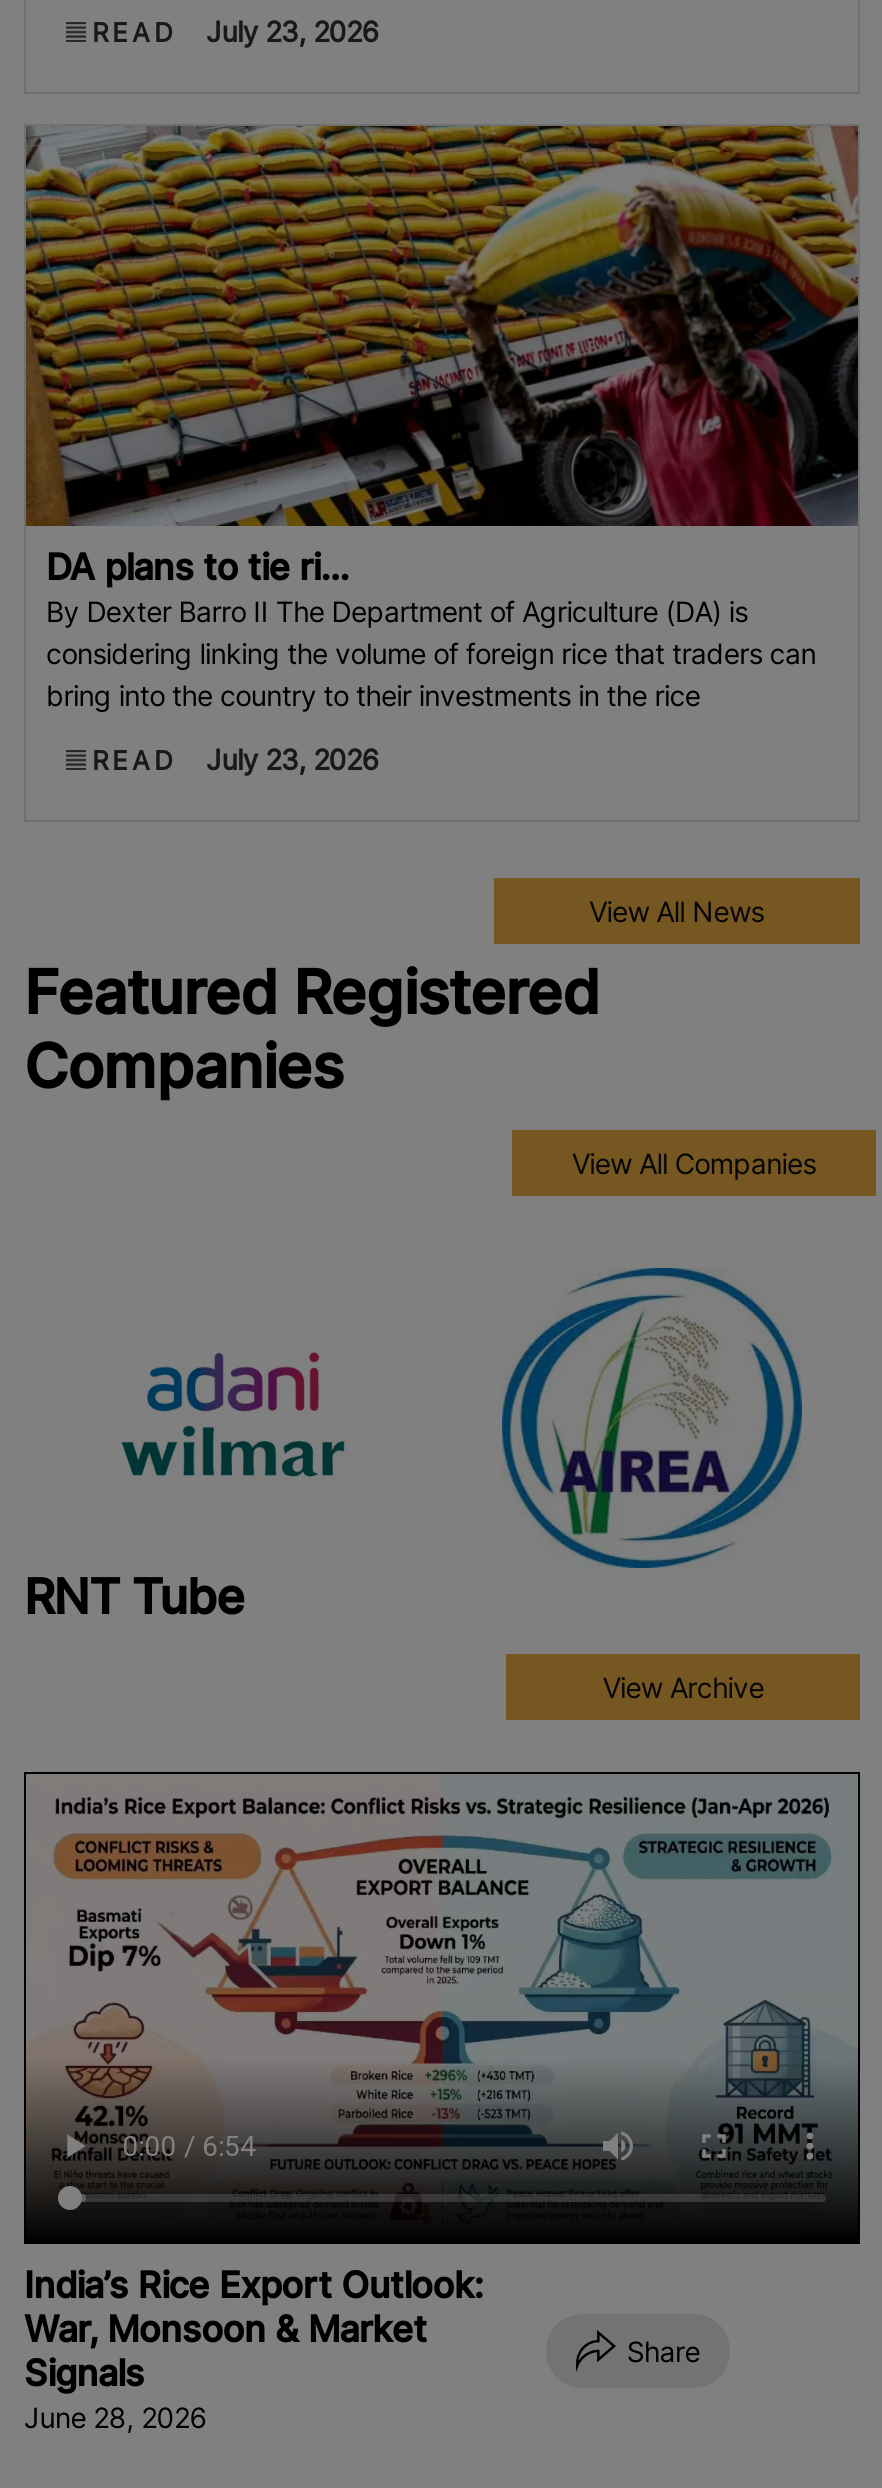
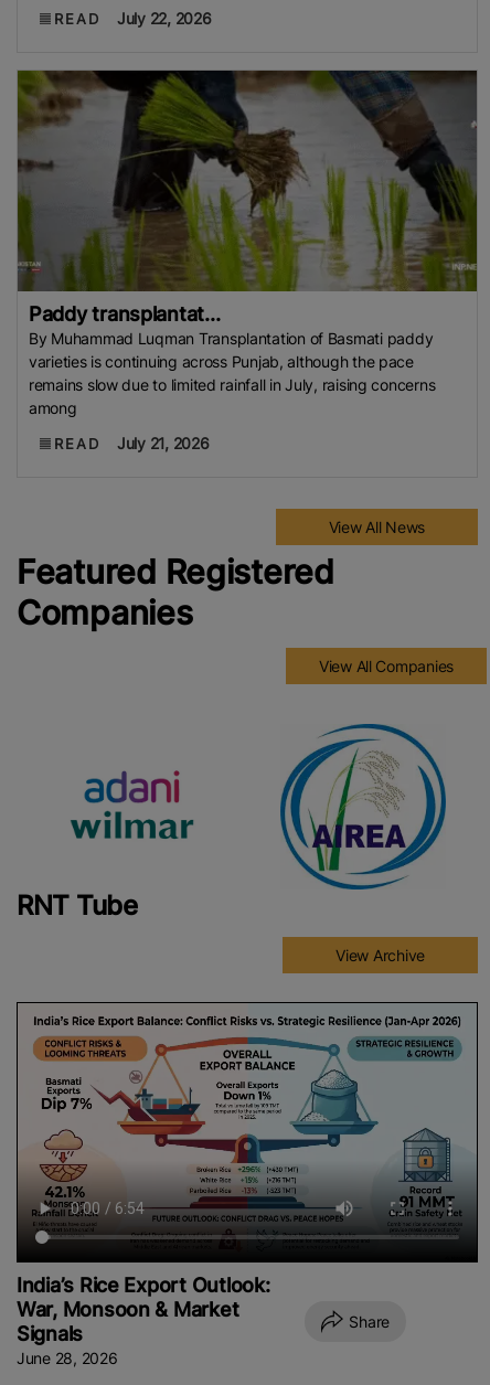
[92,13,379,47] READ July 23, 2026 -> [54,8,211,27] READ July 22, 2026
[24,124,860,711] [image] | DA plans to tie ri... | By Dexter Barro II The Department of Agriculture (DA) is | considering linking the volume of foreign rice that traders can | bring into the country to their investments in the rice -> [17,70,478,417] [image] | Paddy transplantat... | By Muhammad Luqman Transplantation of Basmati paddy | varieties is continuing across Punjab, although the pace | remains slow due to limited rainfall in July, raising concerns | among
[92,741,379,775] READ July 23, 2026 -> [54,433,209,452] READ July 21, 2026

